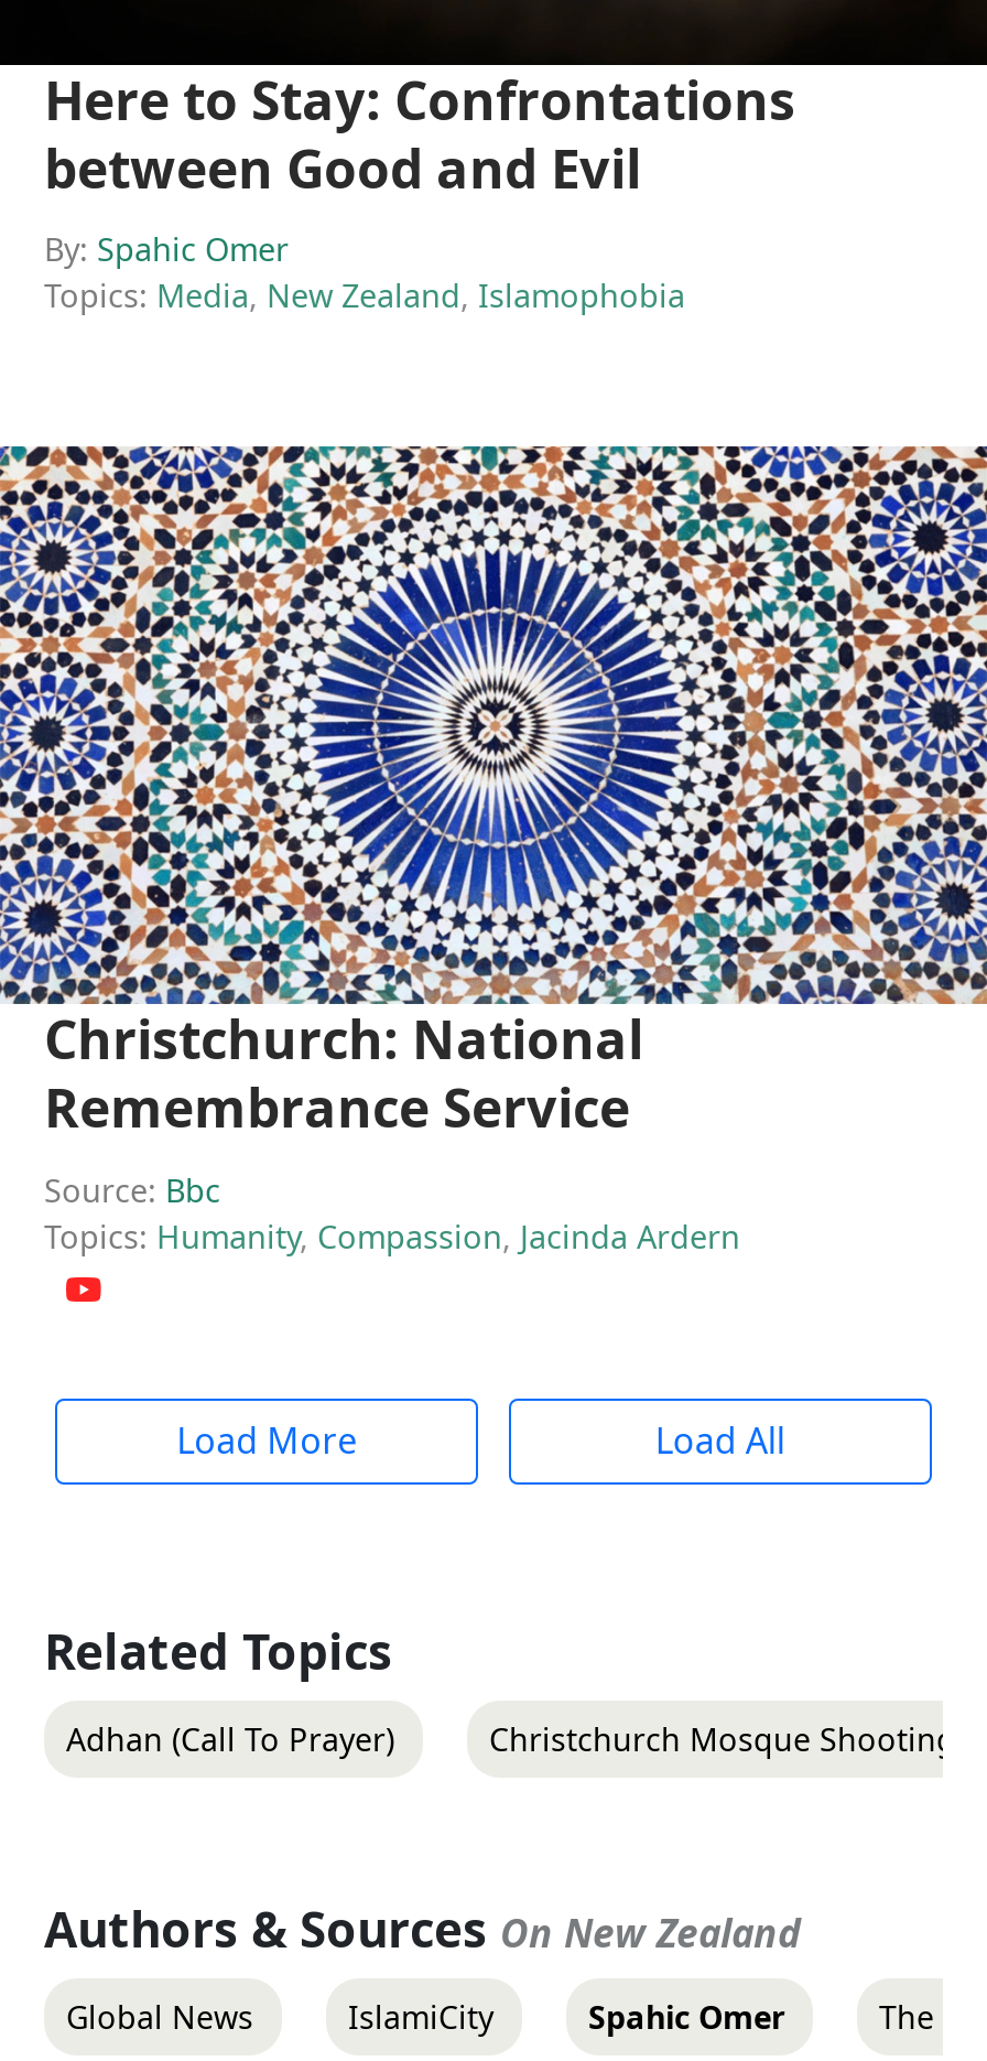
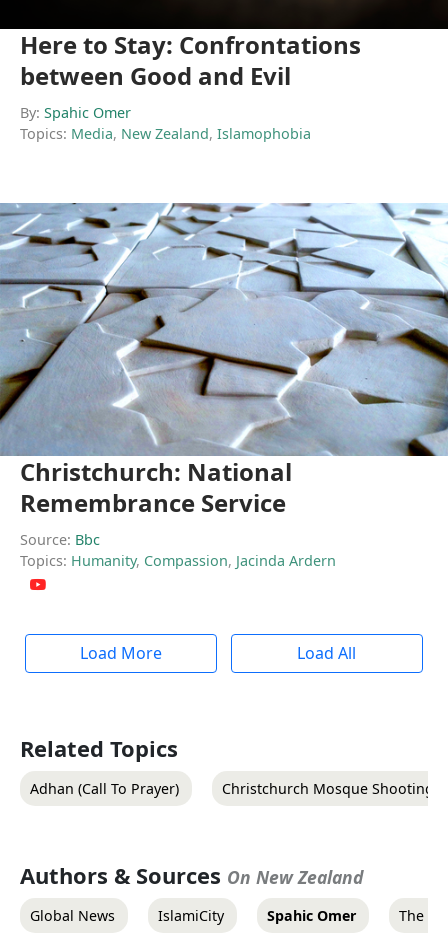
[7,443,980,1005] [image] -> [3,202,445,457] [image]

